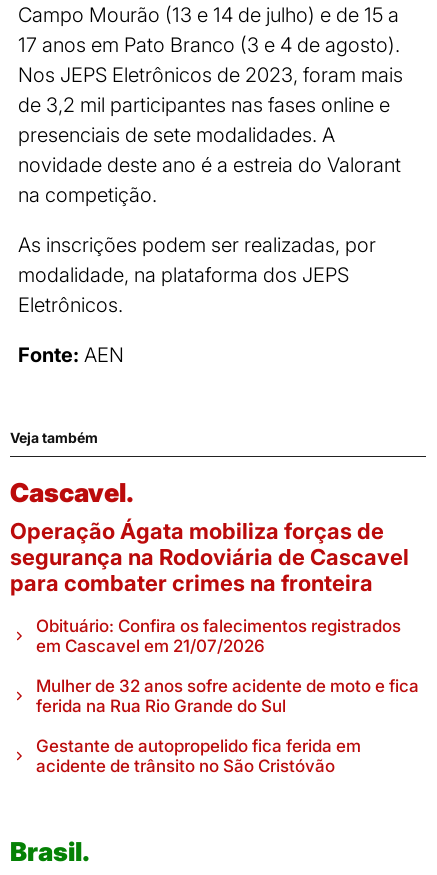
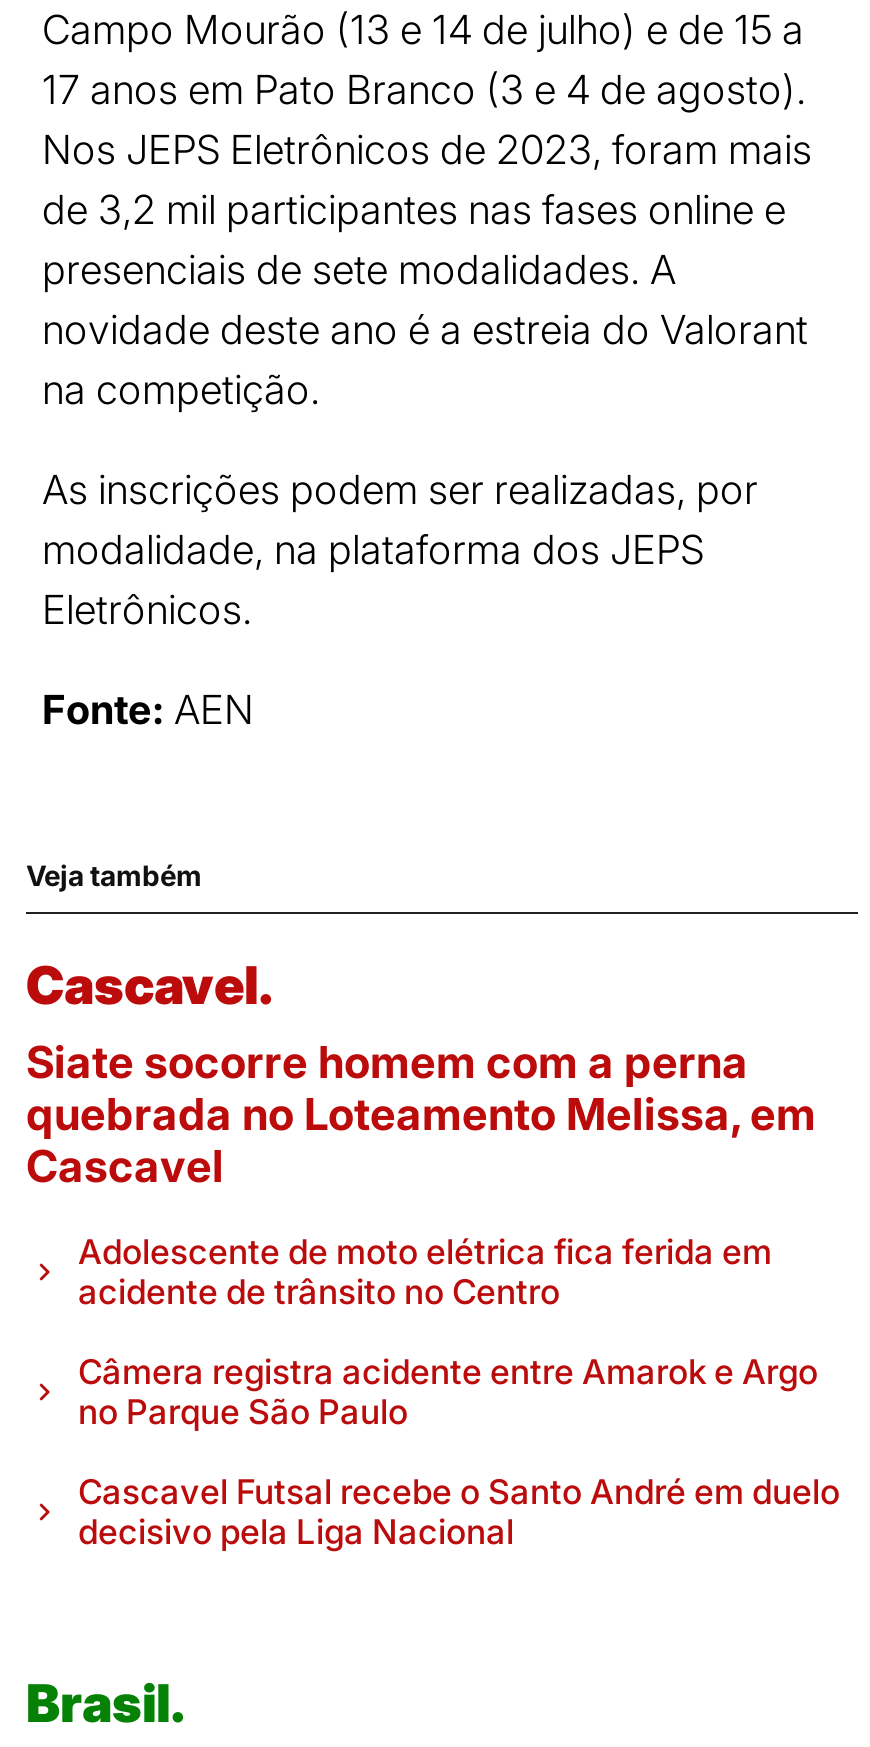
[10,518,409,596] Operação Ágata mobiliza forças de | segurança na Rodoviária de Cascavel | para combater crimes na fronteira -> [26,1036,816,1192] Siate socorre homem com a perna | quebrada no Loteamento Melissa, em | Cascavel
[36,616,401,656] Obituário: Confira os falecimentos registrados | em Cascavel em 21/07/2026 -> [78,1232,772,1312] Adolescente de moto elétrica fica ferida em | acidente de trânsito no Centro
[36,676,419,716] Mulher de 32 anos sofre acidente de moto e fica | ferida na Rua Rio Grande do Sul -> [78,1352,818,1432] Câmera registra acidente entre Amarok e Argo | no Parque São Paulo
[36,736,361,776] Gestante de autopropelido fica ferida em | acidente de trânsito no São Cristóvão -> [78,1472,840,1552] Cascavel Futsal recebe o Santo André em duelo | decisivo pela Liga Nacional

